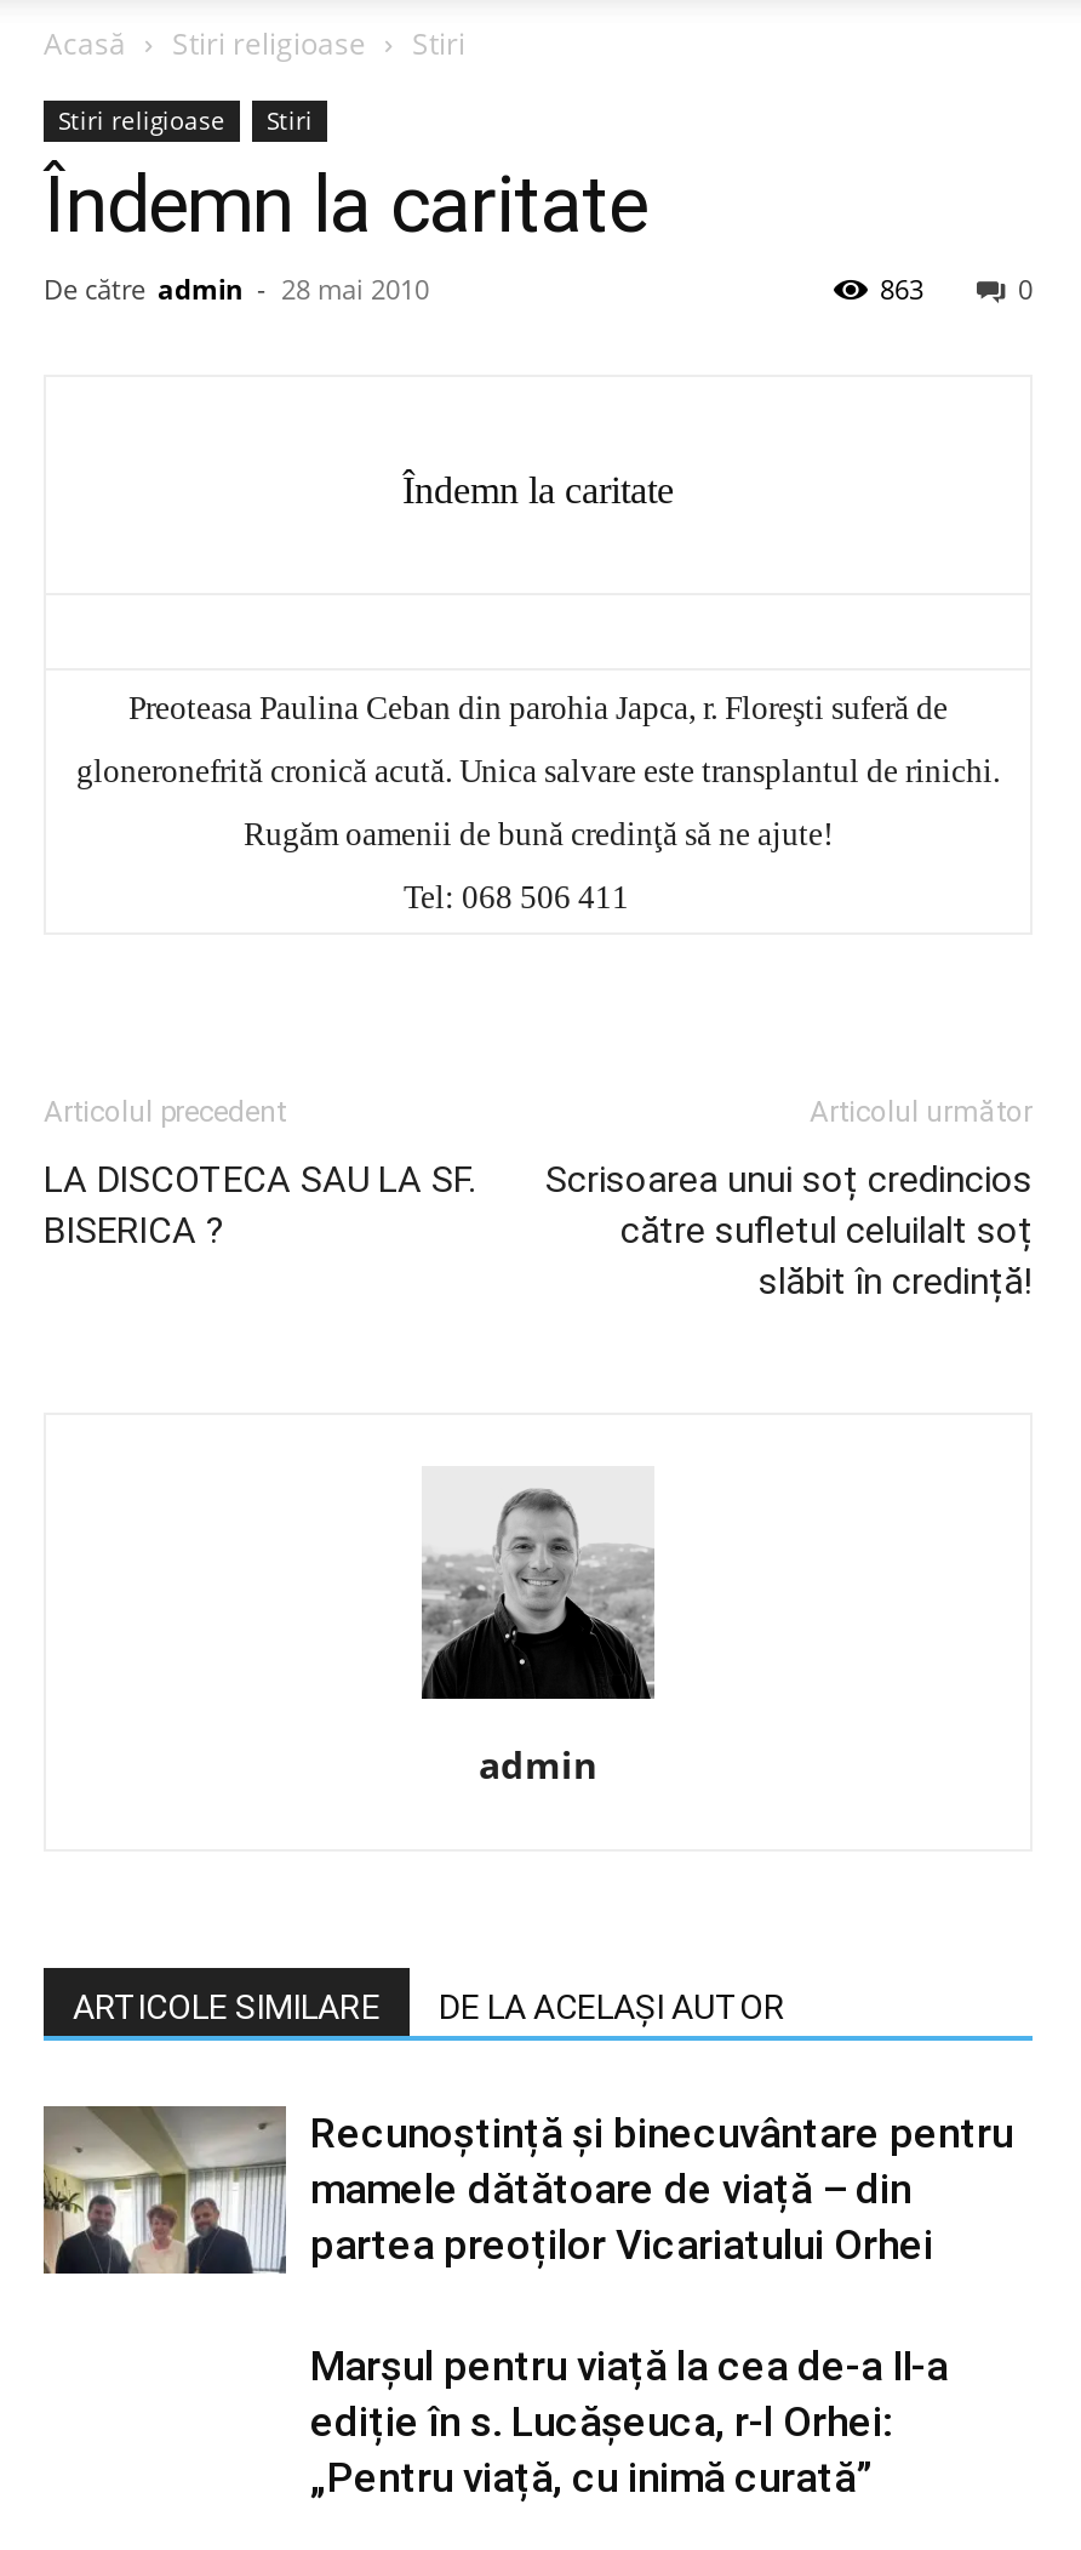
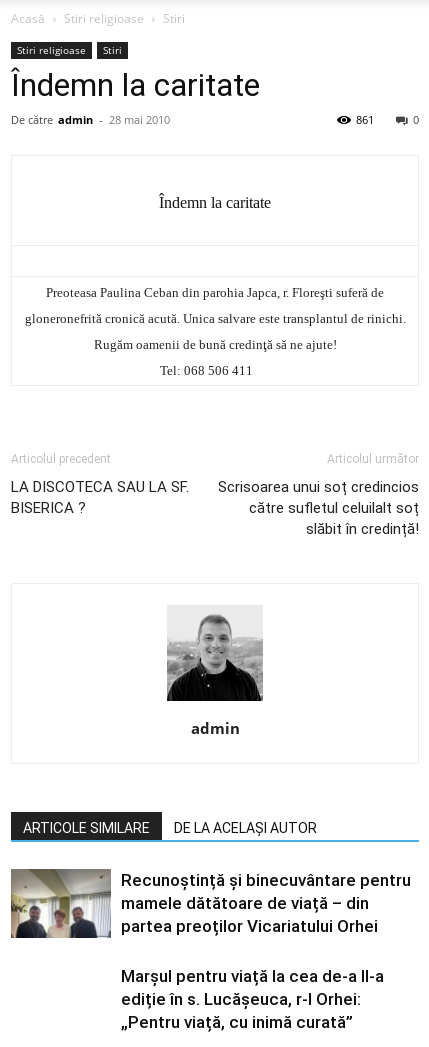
[880,270,923,307] 863 -> [356,112,374,127] 861

